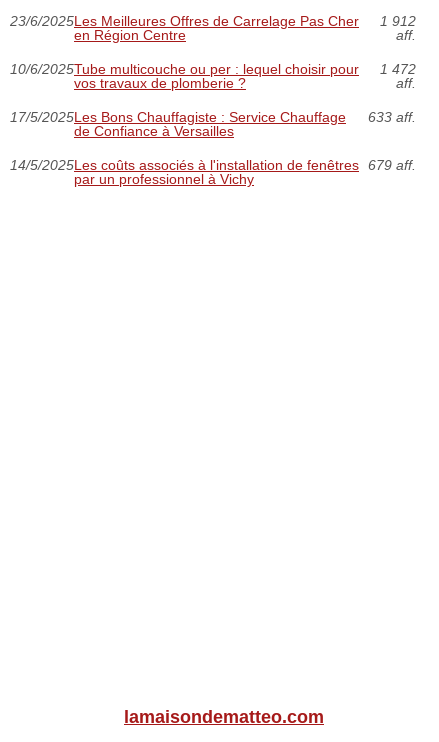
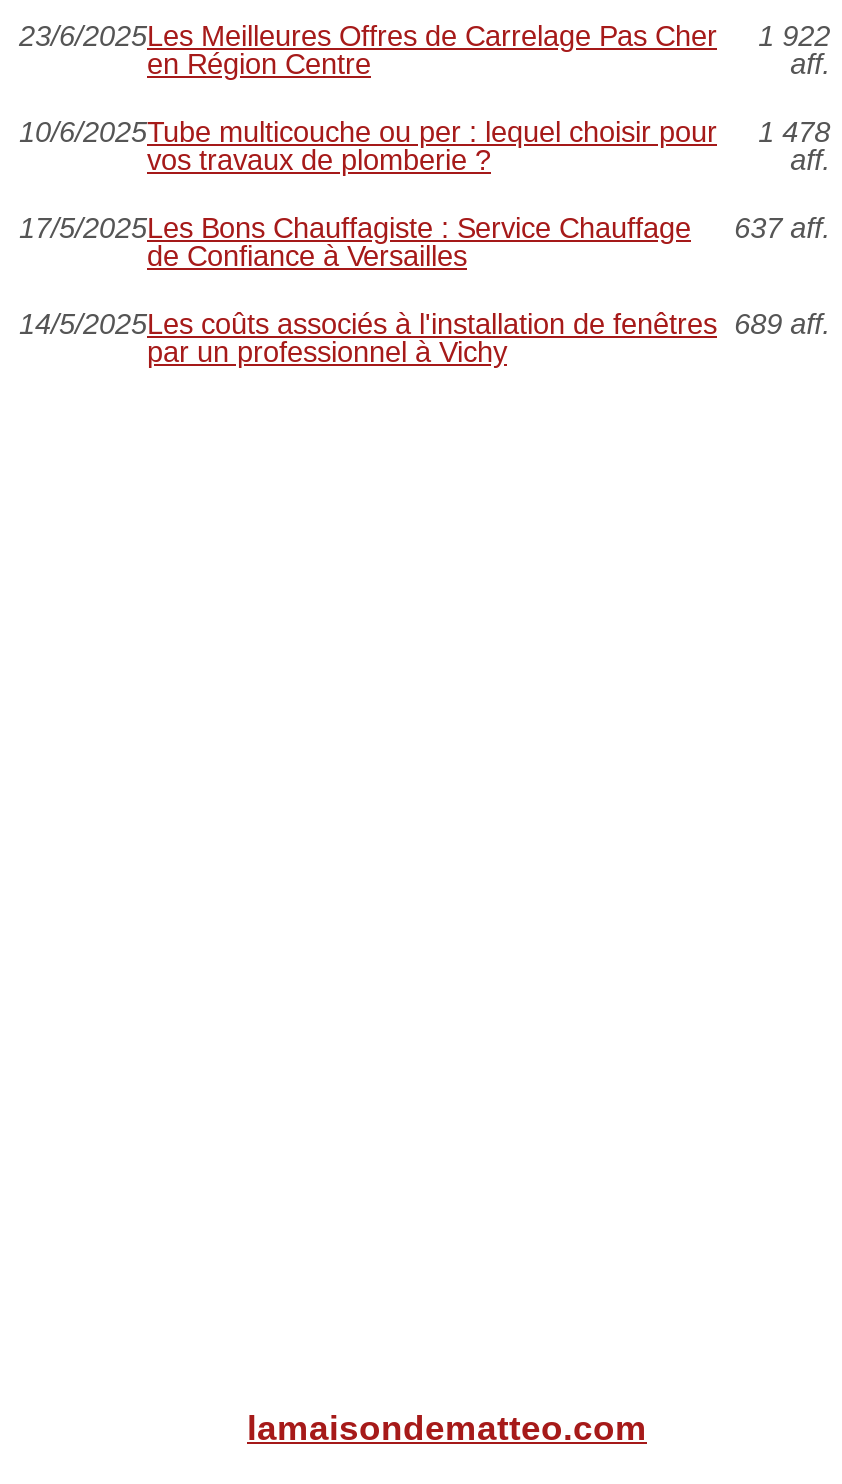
[10,13,416,29] 23/6/2025 Les Meilleures Offres de Carrelage Pas Cher 1 912 -> [19,20,830,52] 23/6/2025 Les Meilleures Offres de Carrelage Pas Cher 1 922
[10,61,416,77] 10/6/2025Tube multicouche ou per : lequel choisir pour 1 472 -> [19,116,830,148] 10/6/2025Tube multicouche ou per : lequel choisir pour 1 478
[10,109,416,125] 17/5/2025 Les Bons Chauffagiste : Service Chauffage 633 aff. -> [19,212,830,244] 17/5/2025 Les Bons Chauffagiste : Service Chauffage 637 aff.
[10,157,416,173] 14/5/2025 Les coûts associés à l'installation de fenêtres 679 aff. -> [19,308,830,340] 14/5/2025 Les coûts associés à l'installation de fenêtres 689 aff.

